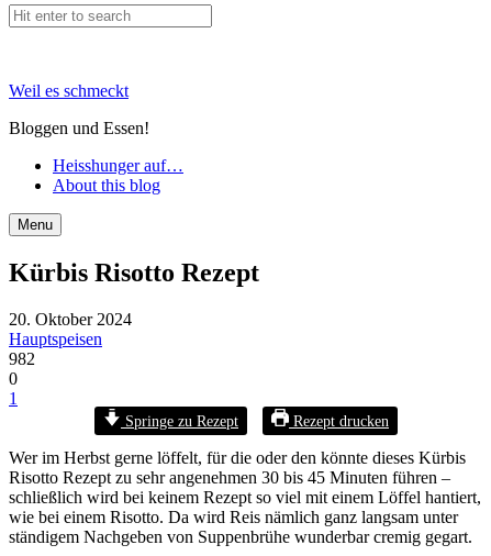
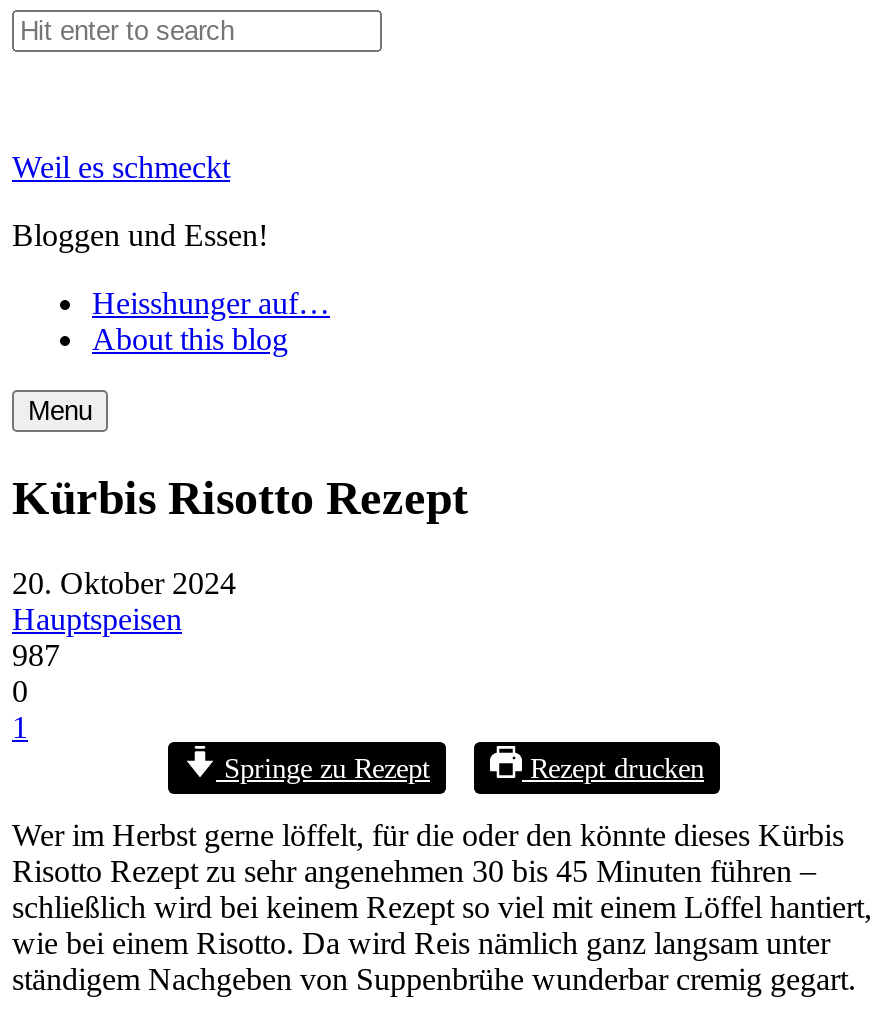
[9,349,35,368] 982 -> [12,638,60,672] 987

